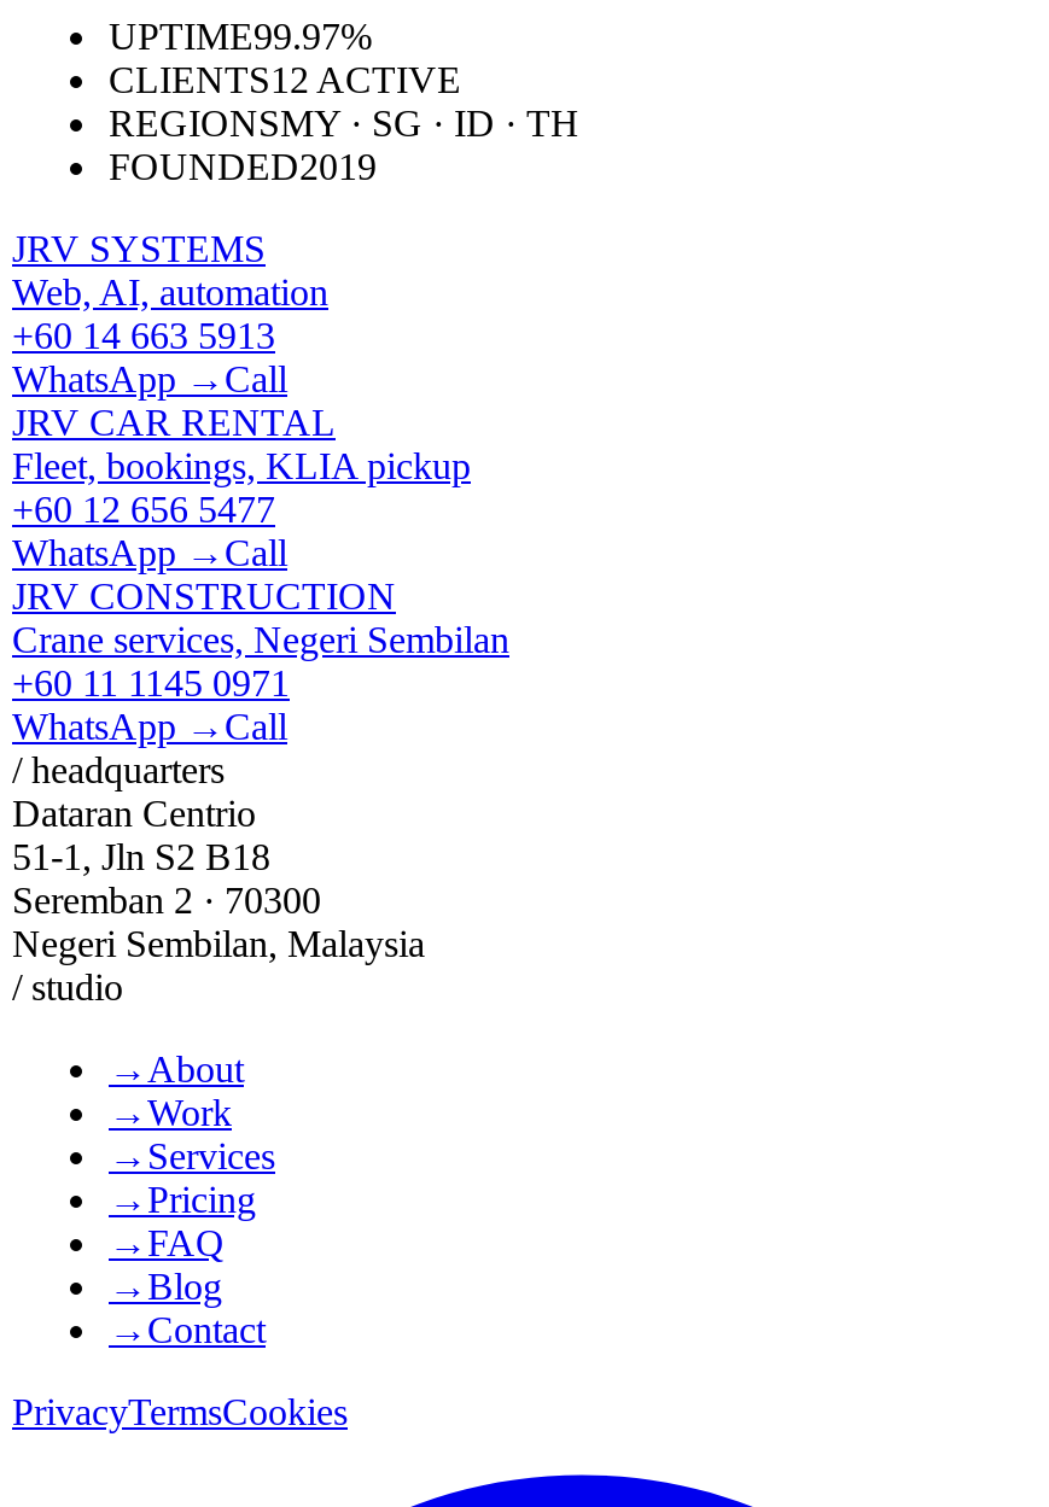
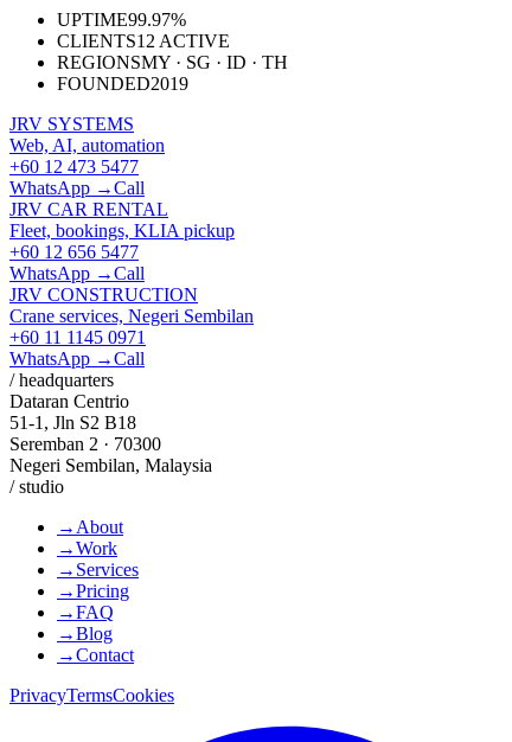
[12,316,275,357] +60 14 663 5913 -> [9,157,139,177] +60 12 473 5477

